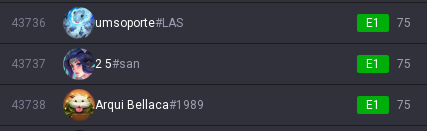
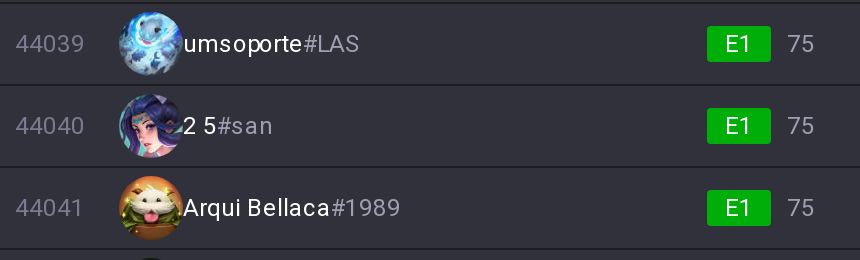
[11,16,46,30] 43736 -> [15,30,85,58] 44039
[11,57,46,71] 43737 -> [15,112,85,140] 44040
[11,98,46,112] 43738 -> [15,194,85,222] 44041

